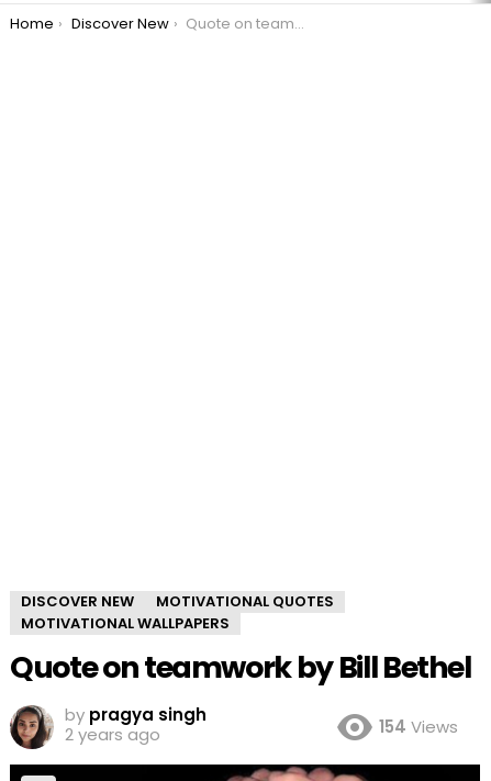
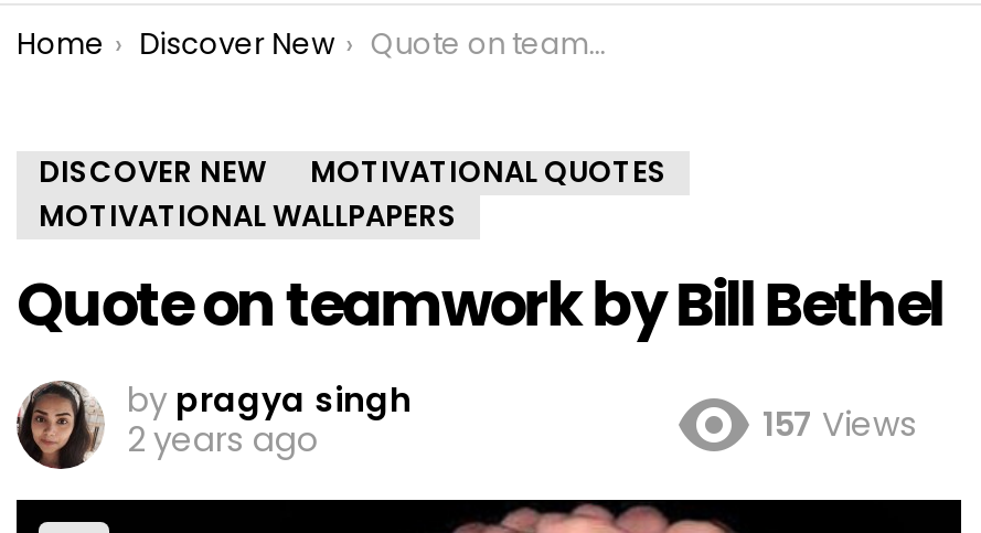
[379,715,458,738] 154 Views -> [763,401,917,447] 157 Views

